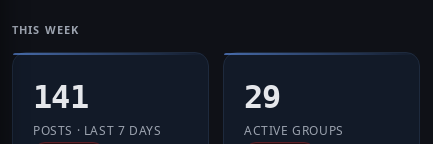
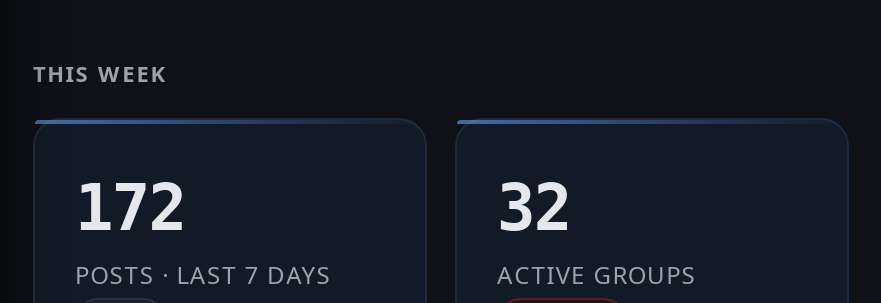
[33,78,88,116] 141 -> [75,171,185,247] 172
[244,78,281,116] 29 -> [497,171,570,247] 32

